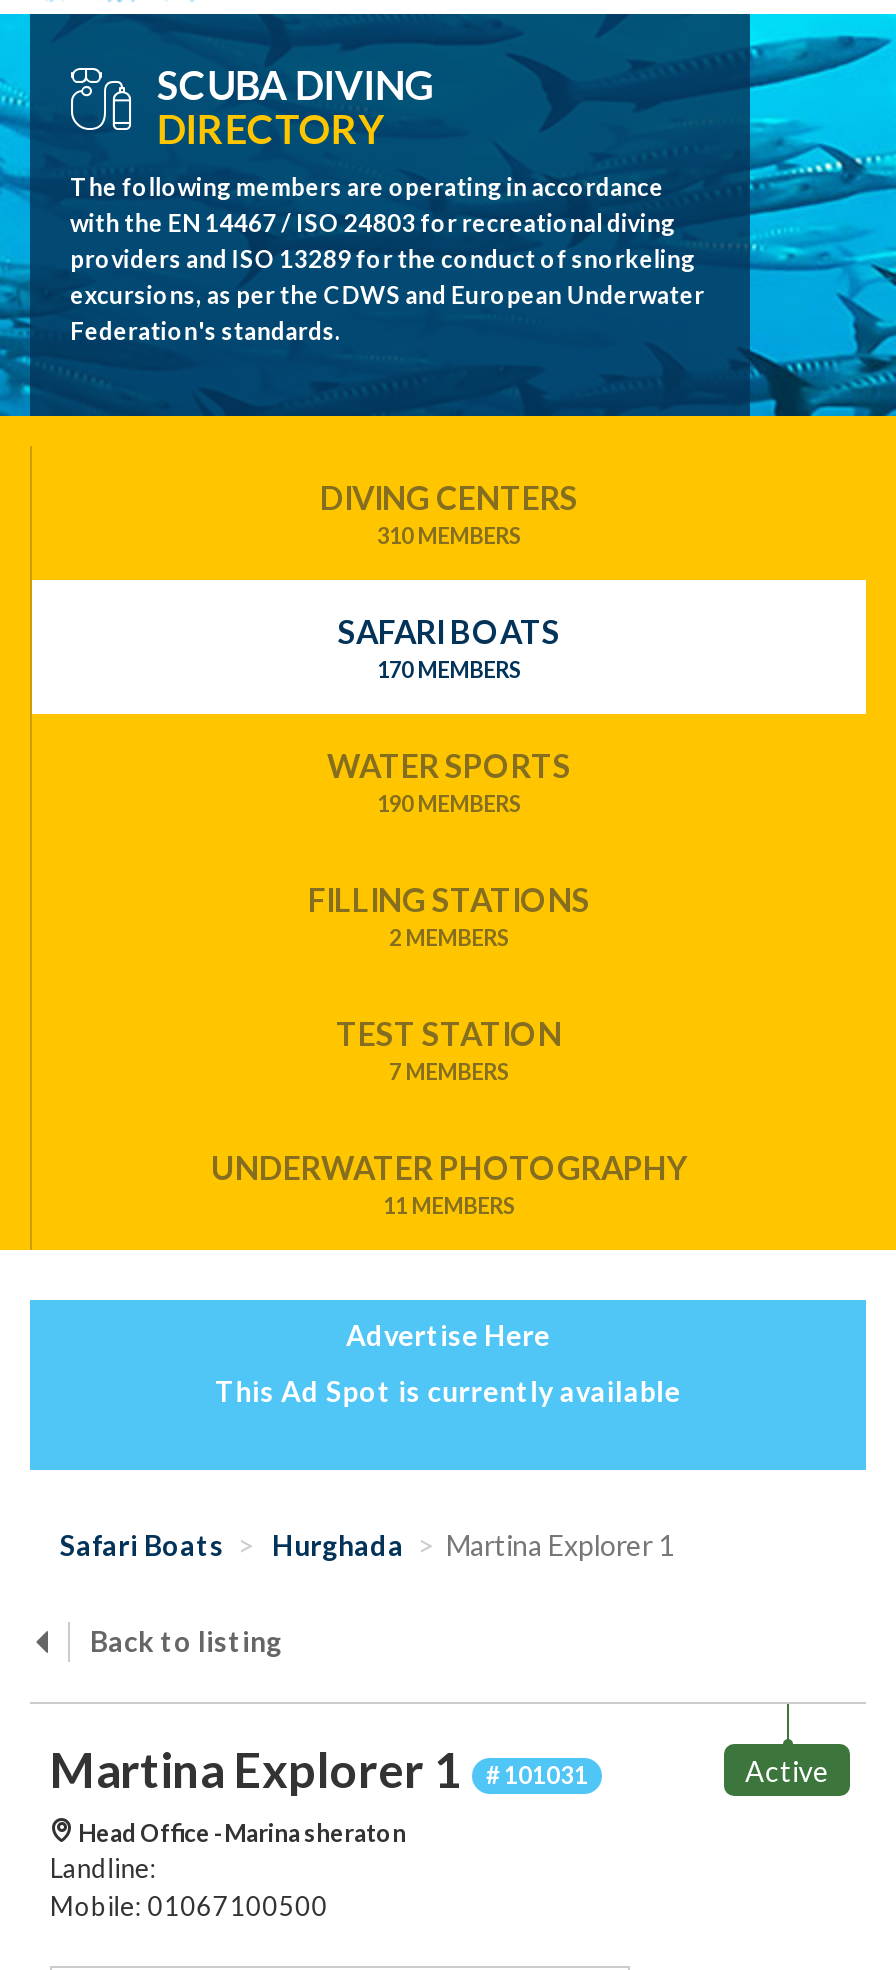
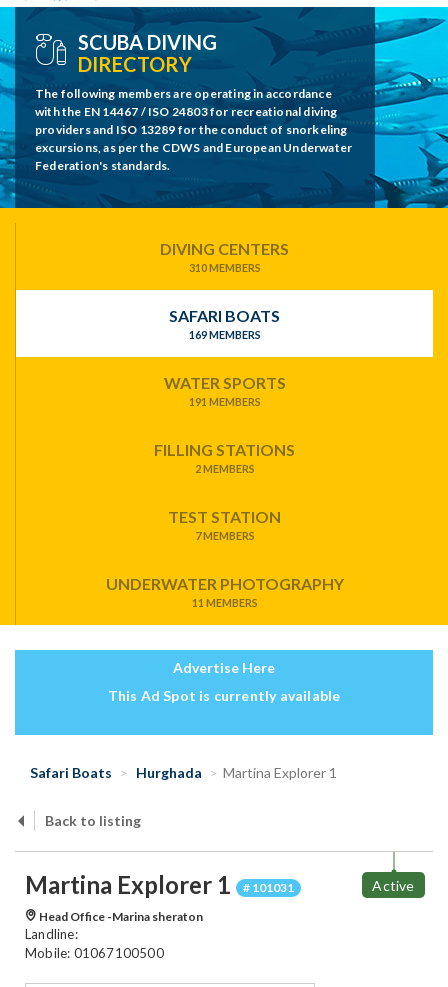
[377,657,521,683] 170 MEMBERS -> [188,328,260,341] 169 MEMBERS
[377,791,521,817] 190 MEMBERS -> [188,395,260,408] 191 MEMBERS

